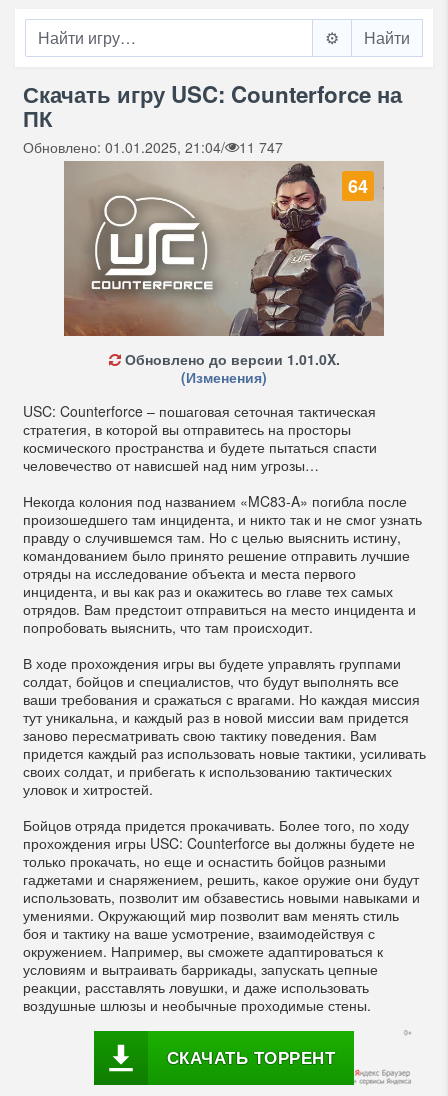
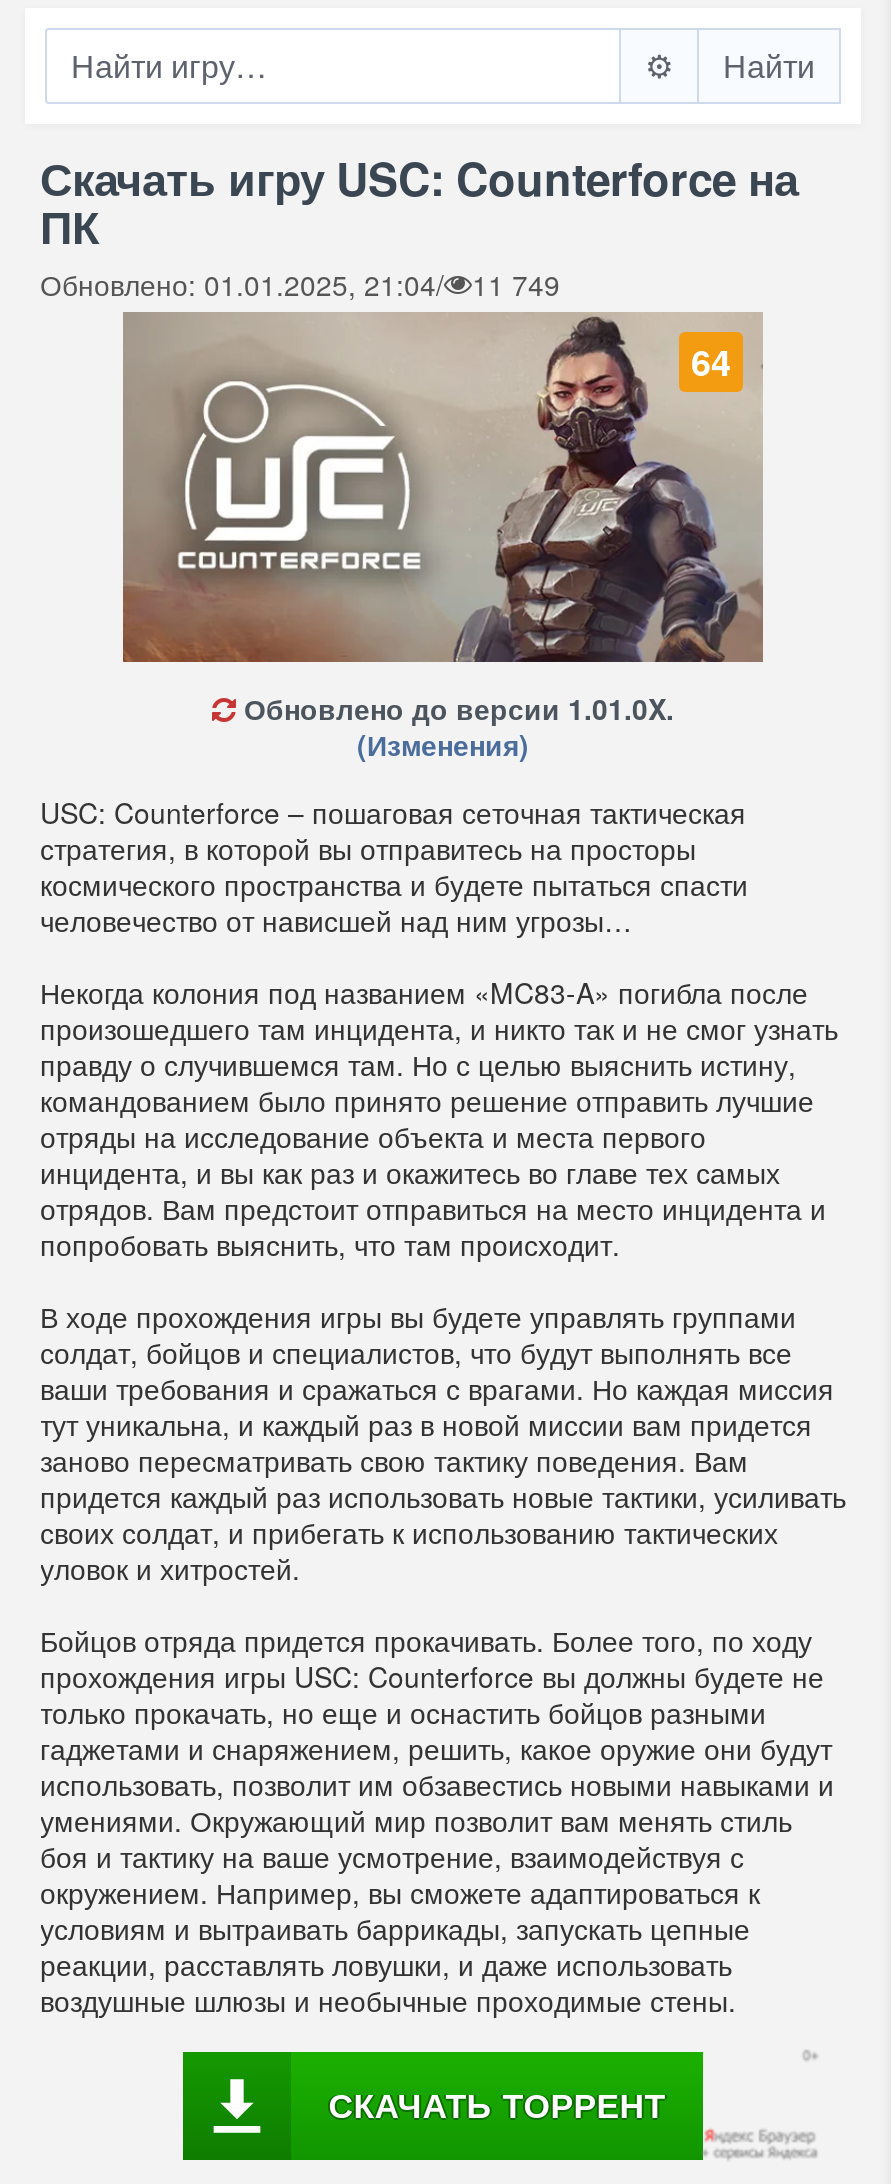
[22,137,282,157] Обновлено: 01.01.2025, 21:04/ 11 747 -> [40,264,560,304] Обновлено: 01.01.2025, 21:04/ 11 749

